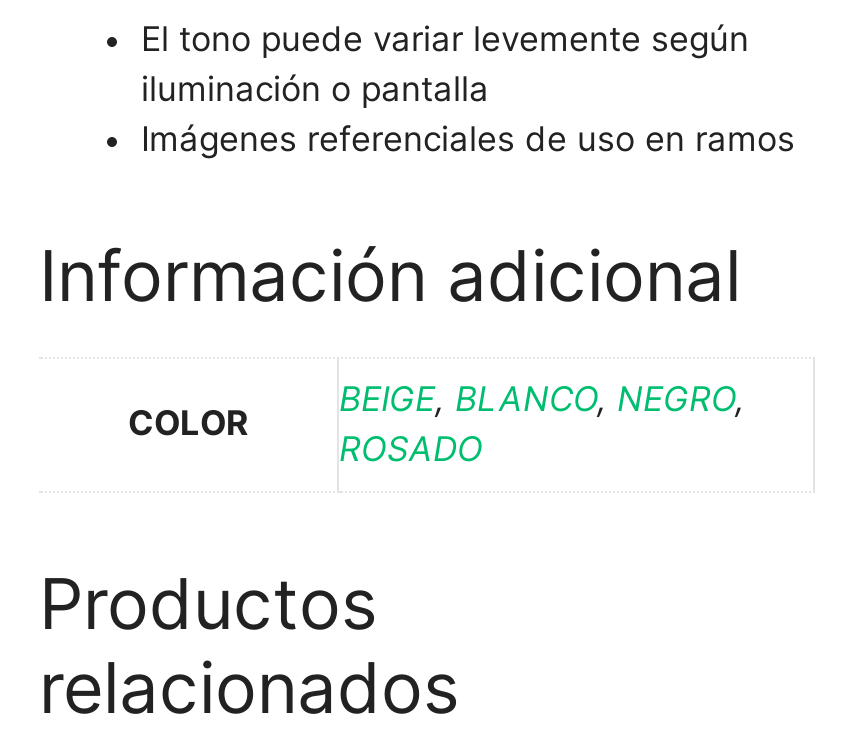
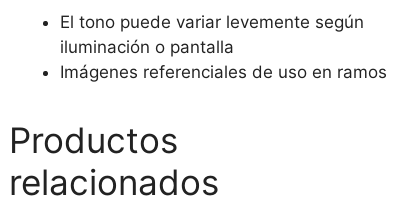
[39,232,741,442] Información adicional | COLOR -> none
[339,378,745,468] BEIGE, BLANCO, NEGRO, | ROSADO -> none

